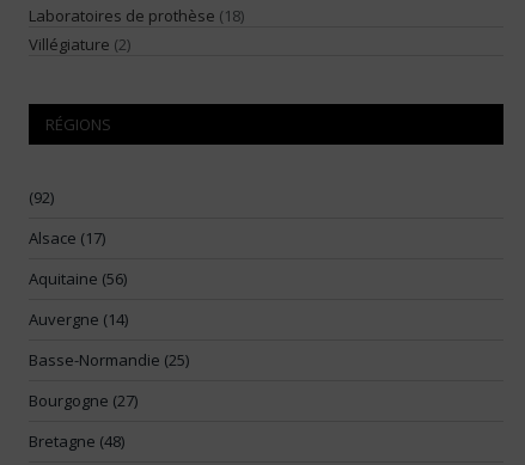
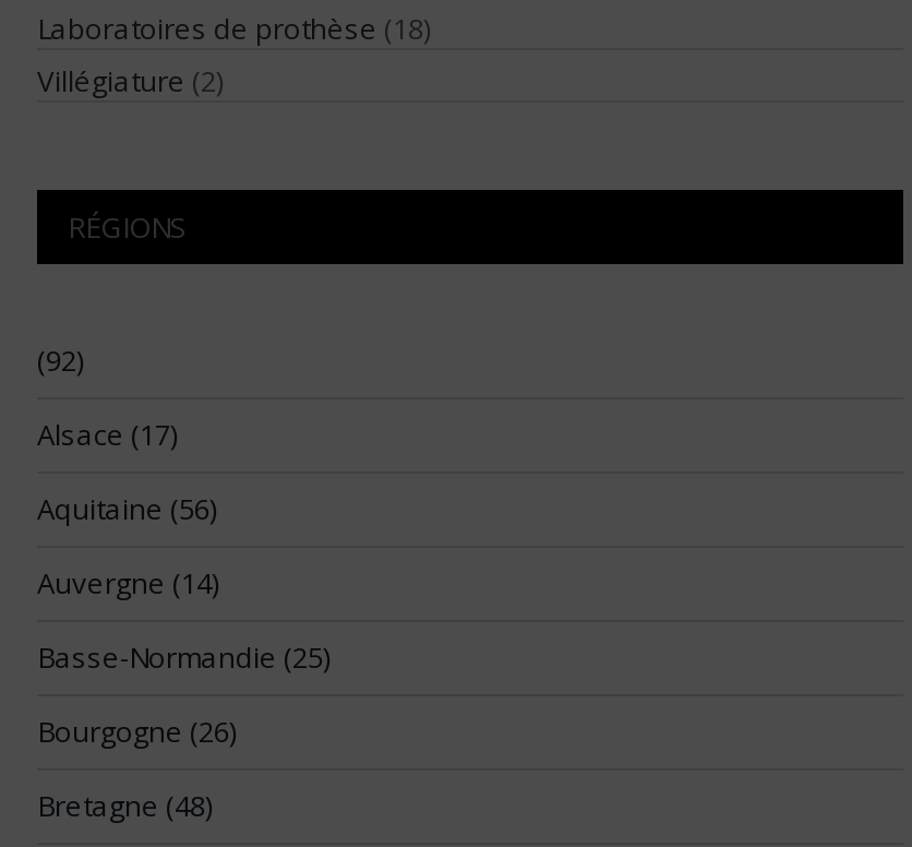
[29,390,138,412] Bourgogne (27) -> [37,712,236,752] Bourgogne (26)

